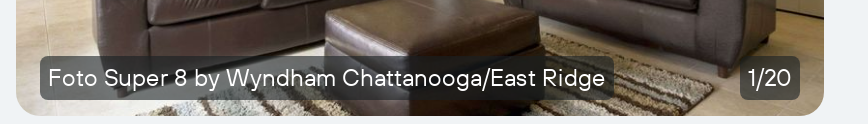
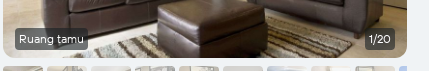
[48,62,606,92] Foto Super 8 by Wyndham Chattanooga/East Ridge -> [19,31,84,46] Ruang tamu

